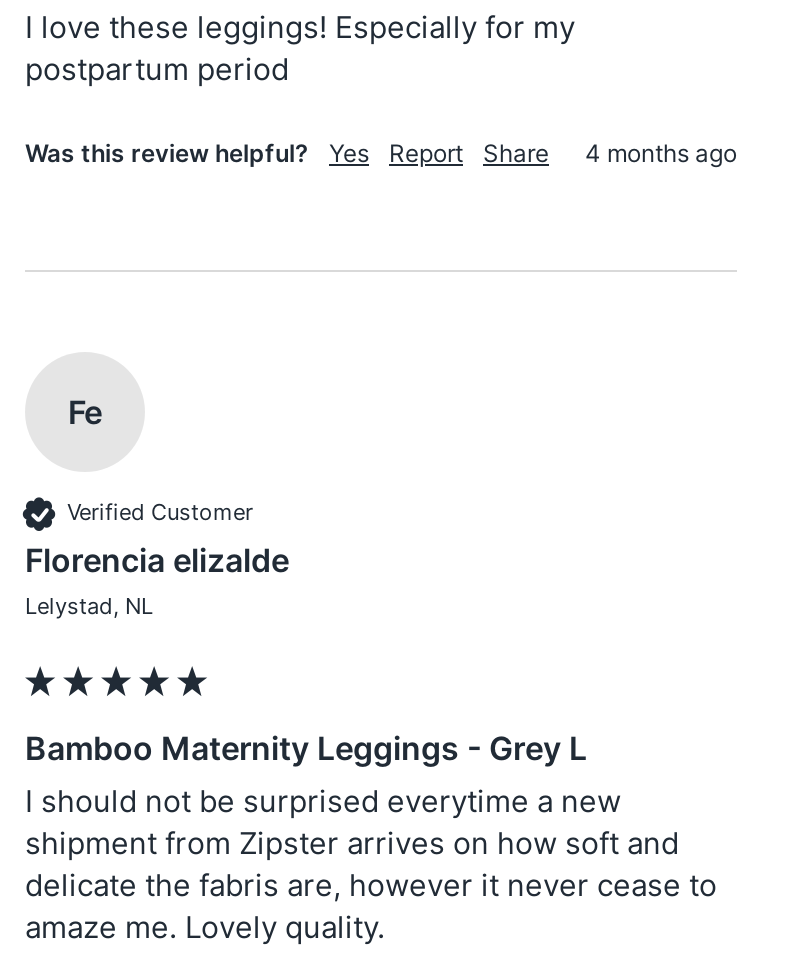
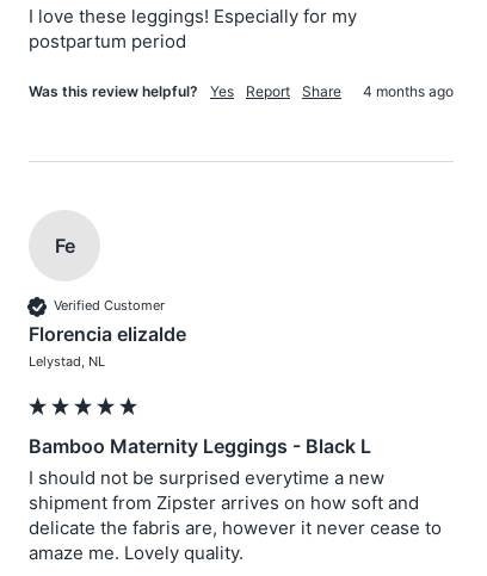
[25,728,587,768] Bamboo Maternity Leggings - Grey L -> [29,434,371,458] Bamboo Maternity Leggings - Black L

